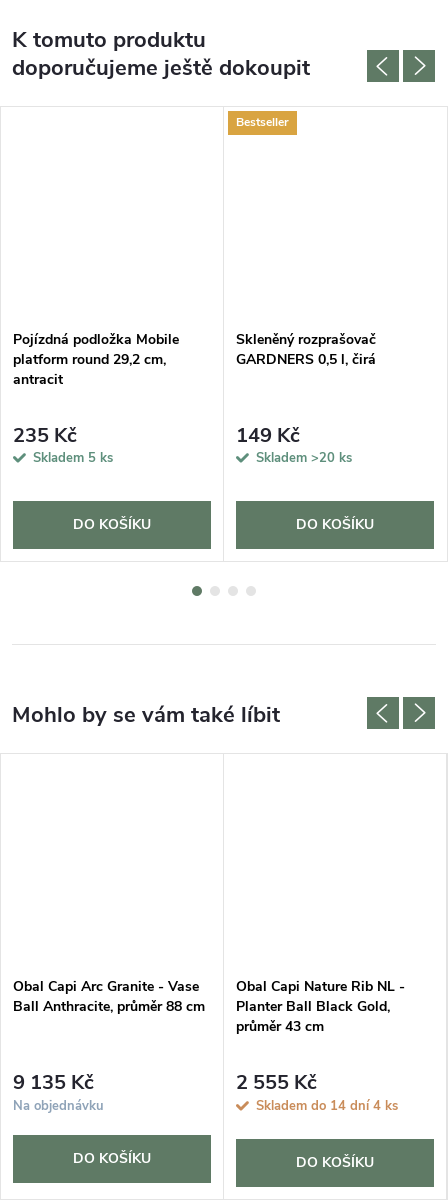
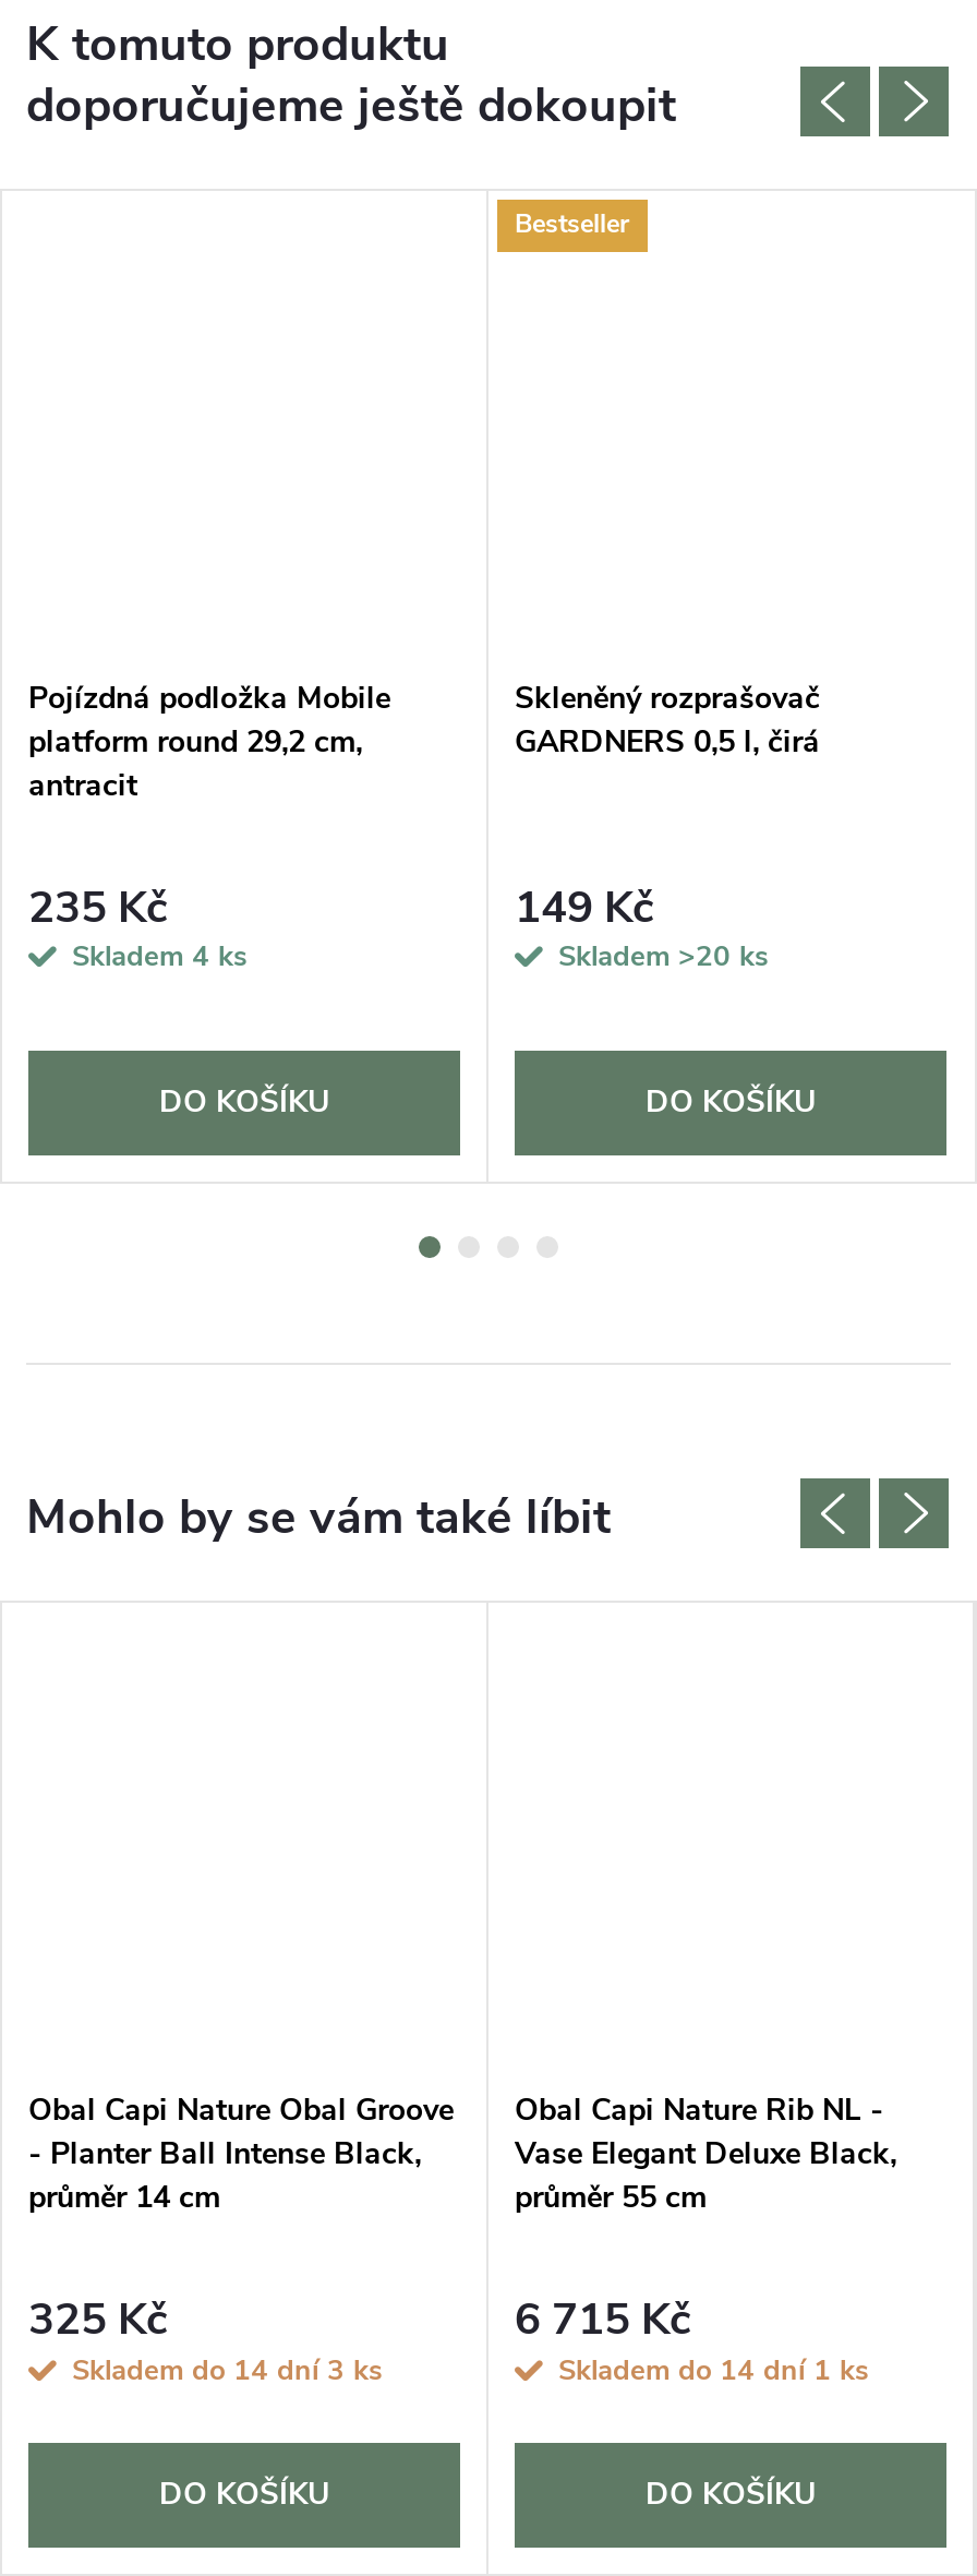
[33,449,113,467] Skladem 5 ks -> [72,938,246,977] Skladem 4 ks
[13,977,205,1016] Obal Capi Arc Granite - Vase | Ball Anthracite, průměr 88 cm -> [28,2090,454,2218] Obal Capi Nature Obal Groove | - Planter Ball Intense Black, | průměr 14 cm
[236,997,390,1036] Planter Ball Black Gold, | průměr 43 cm -> [515,2133,896,2218] Vase Elegant Deluxe Black, | průměr 55 cm
[13,1069,104,1115] 9 135 Kč | Na objednávku -> [28,2290,382,2390] 325 Kč | Skladem do 14 dní 3 ks
[236,1069,398,1115] 2 555 Kč | Skladem do 14 dní 4 ks -> [515,2290,868,2390] 6 715 Kč | Skladem do 14 dní 1 ks

